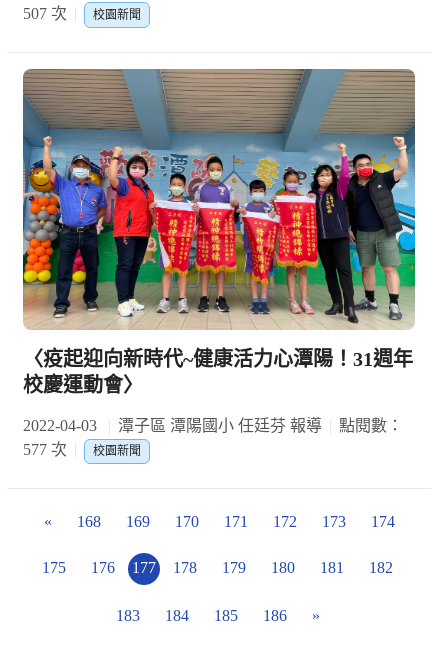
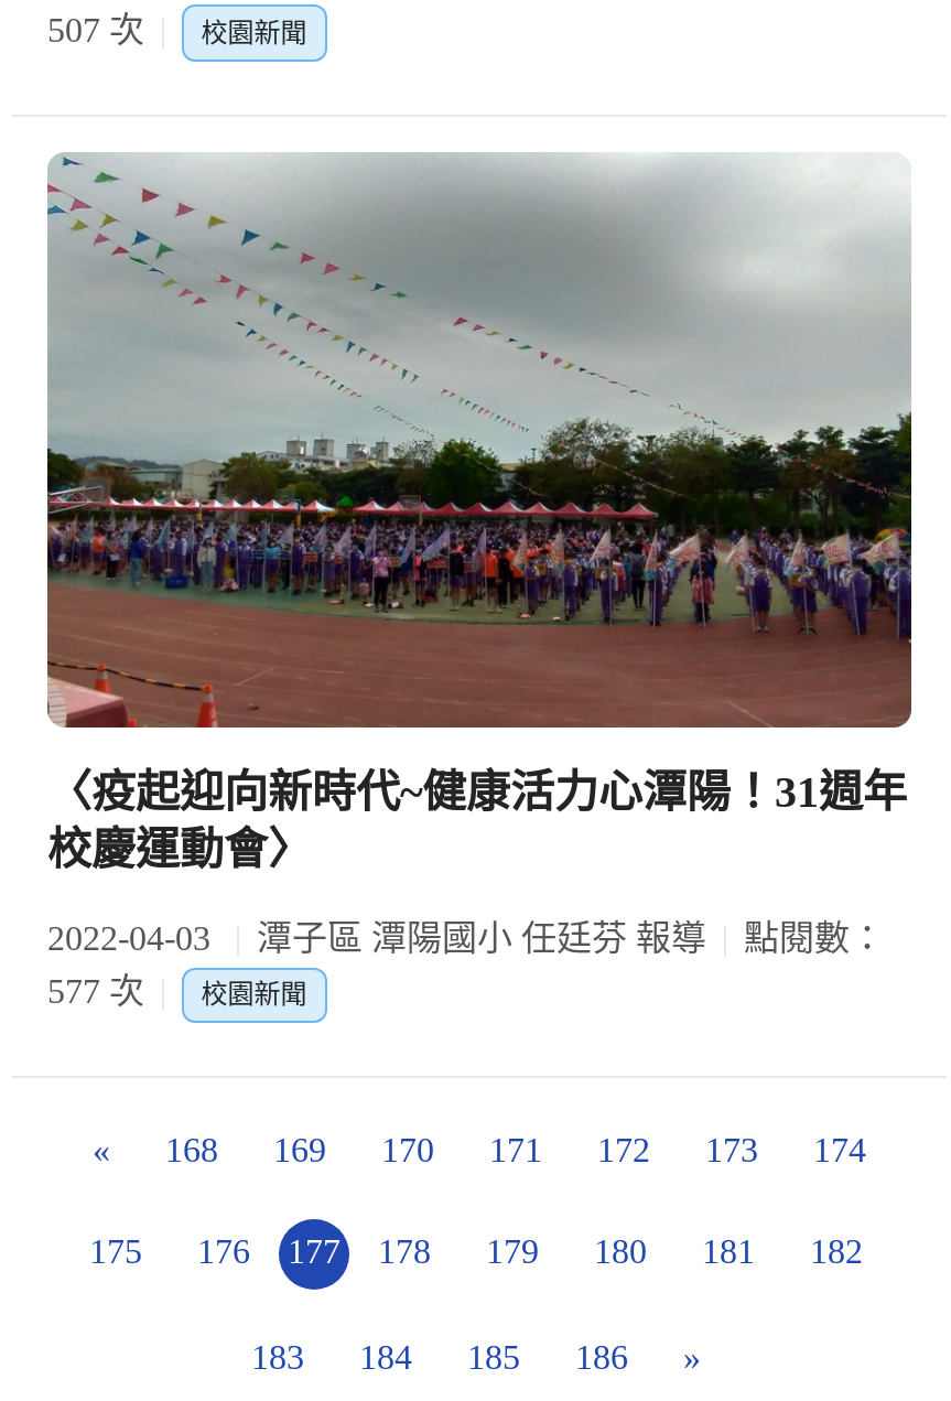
[22,68,416,329] [image] -> [45,152,914,728] [image]

